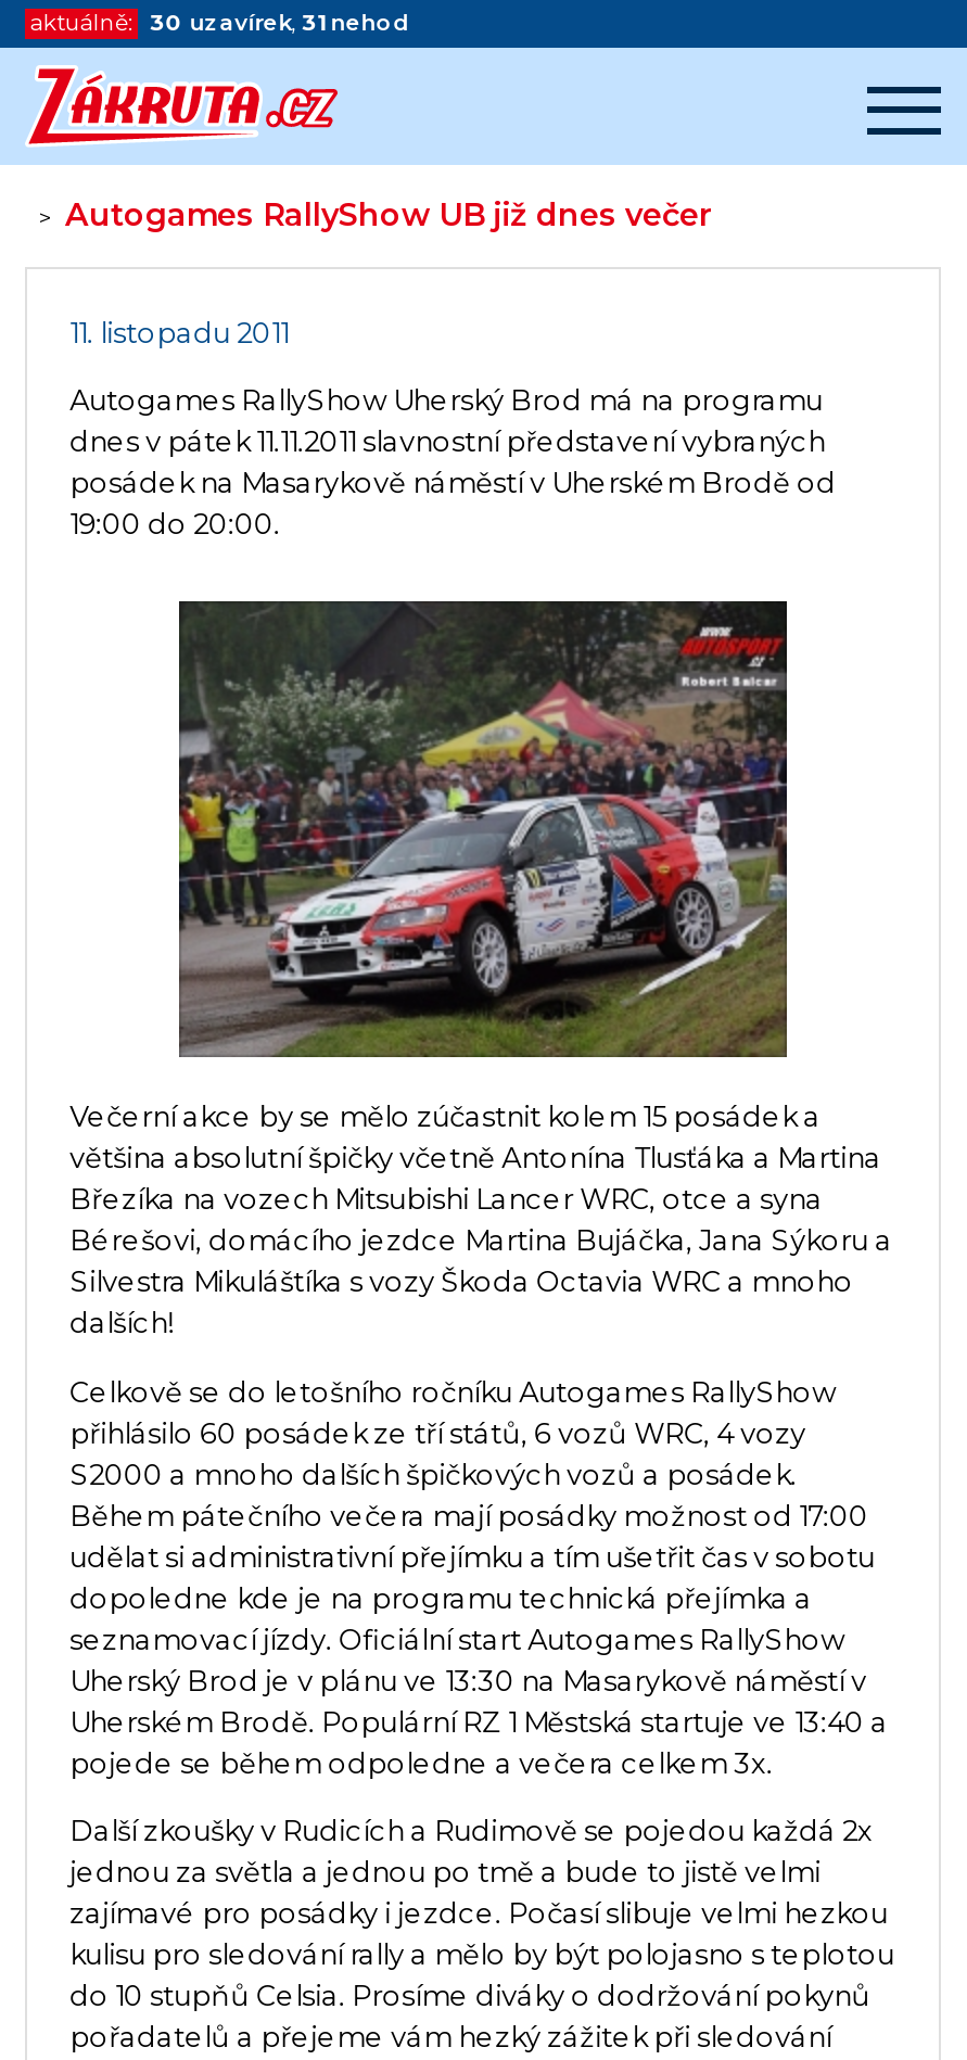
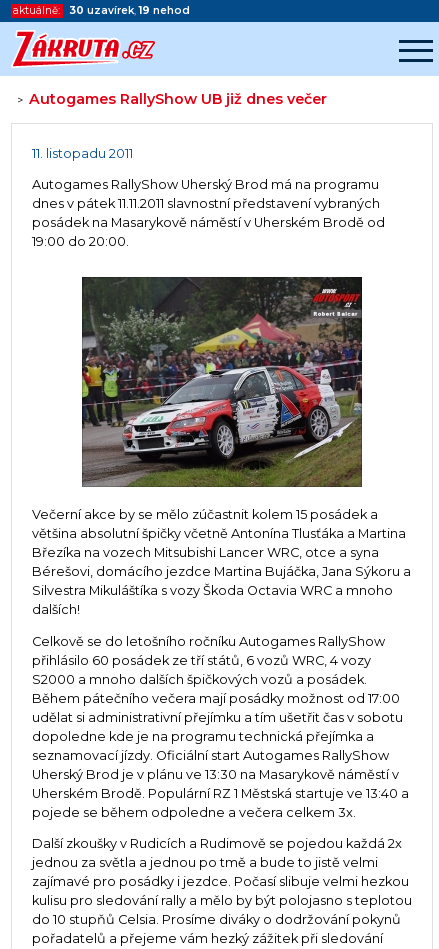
[150,9,410,37] 30 uzavírek, 31 nehod -> [69,4,190,17] 30 uzavírek, 19 nehod

